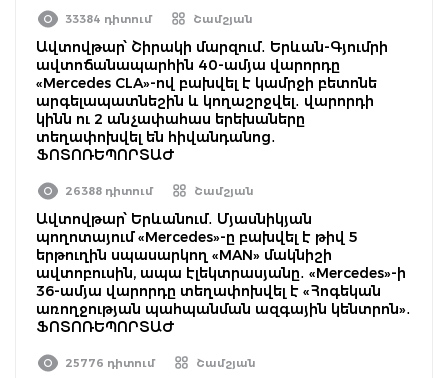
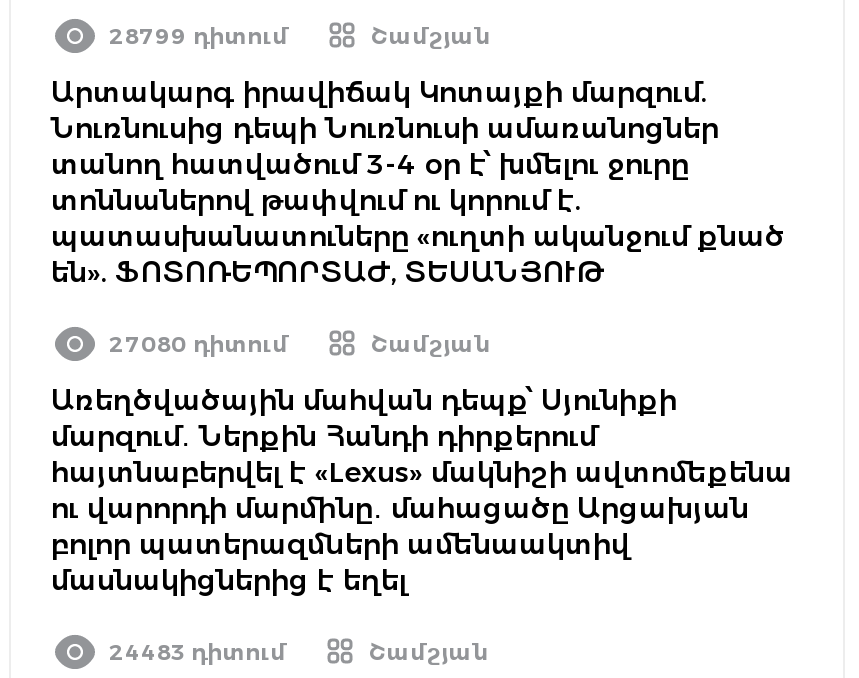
[65,12,152,26] 33384 դիտում -> [109,21,289,49] 28799 դիտում
[36,38,388,164] Ավտովթար՝ Շիրակի մարզում․ Երևան-Գյումրի | ավտոճանապարհին 40-ամյա վարորդը | «Mercedes CLA»-ով բախվել է կամրջի բետոնե | արգելապատնեշին և կողաշրջվել․ վարորդի | կինն ու 2 անչափահաս երեխաները | տեղափոխվել են հիվանդանոց․ | ՖՈՏՈՌԵՊՈՐՏԱԺ -> [51,73,785,289] Արտակարգ իրավիճակ Կոտայքի մարզում. | Նուռնուսից դեպի Նուռնուսի ամառանոցներ | տանող հատվածում 3-4 օր է՝ խմելու ջուրը | տոննաներով թափվում ու կորում է. | պատասխանատուները «ուղտի ականջում քնած | են». ՖՈՏՈՌԵՊՈՐՏԱԺ, ՏԵՍԱՆՅՈՒԹ
[65,184,153,198] 26388 դիտում -> [109,329,289,357] 27080 դիտում
[36,210,411,336] Ավտովթար՝ Երևանում․ Մյասնիկյան | պողոտայում «Mercedes»-ը բախվել է թիվ 5 | երթուղին սպասարկող «MAN» մակնիշի | ավտոբուսին, ապա էլեկտրասյանը․ «Mercedes»-ի | 36-ամյա վարորդը տեղափոխվել է «Հոգեկան | առողջության պահպանման ազգային կենտրոն»․ | ՖՈՏՈՌԵՊՈՐՏԱԺ -> [51,381,793,597] Առեղծվածային մահվան դեպք՝ Սյունիքի | մարզում․ Ներքին Հանդի դիրքերում | հայտնաբերվել է «Lexus» մակնիշի ավտոմեքենա | ու վարորդի մարմինը․ մահացածը Արցախյան | բոլոր պատերազմների ամենաակտիվ | մասնակիցներից է եղել
[65,356,155,370] 25776 դիտում -> [109,637,287,665] 24483 դիտում

